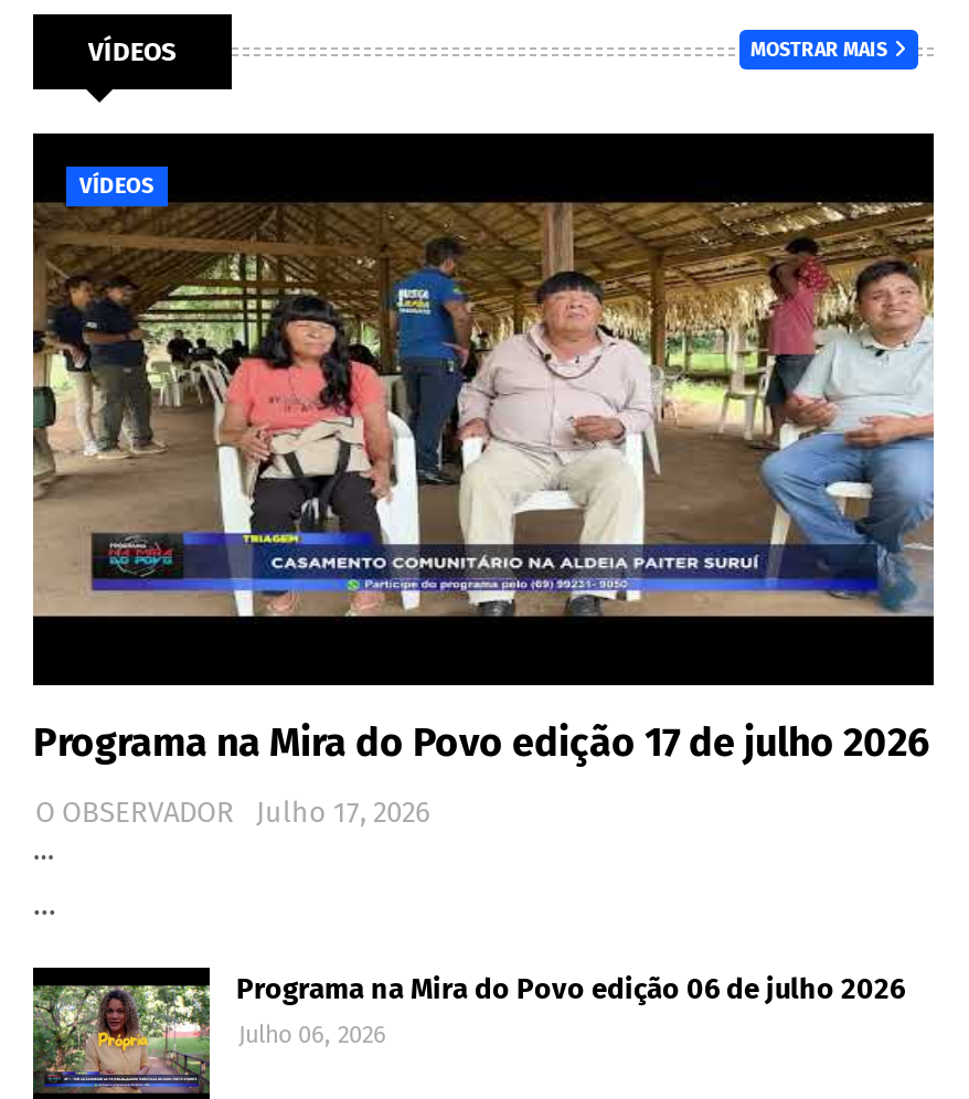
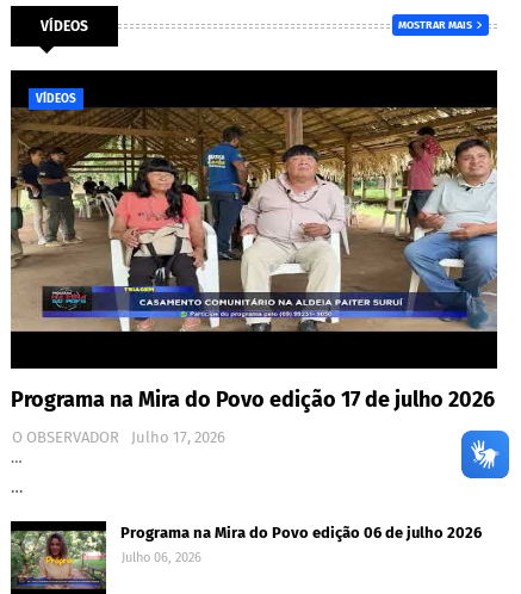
none -> [460,429,510,479] [image]

